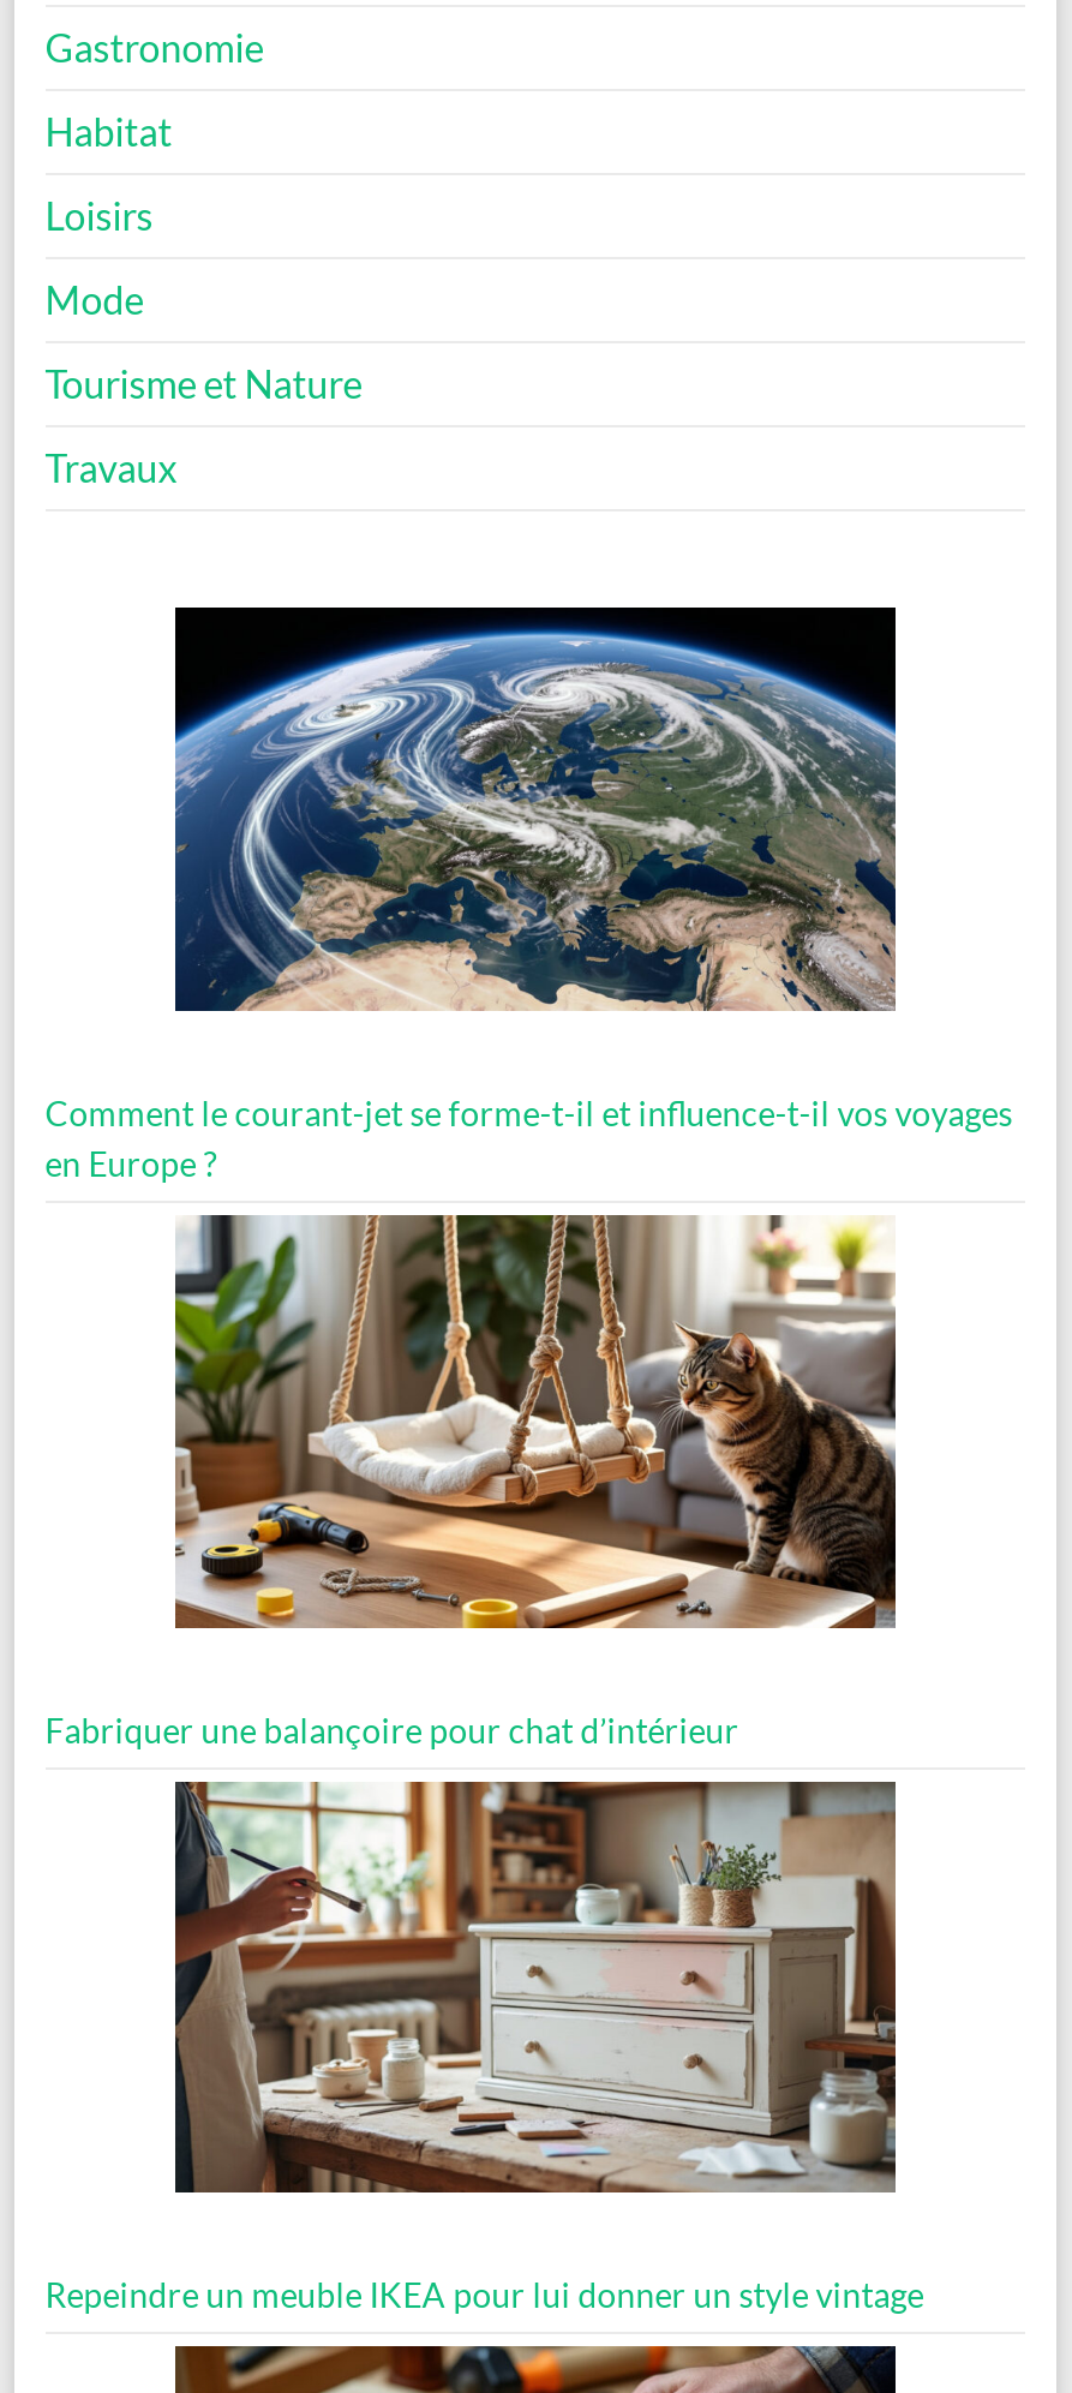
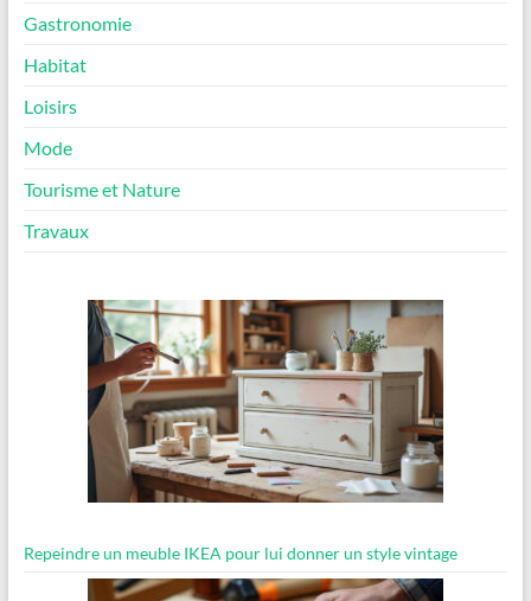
[45,604,1013,1184] [image] | Comment le courant-jet se forme-t-il et influence-t-il vos voyages | en Europe ? -> none
[45,1212,898,1750] [image] | Fabriquer une balançoire pour chat d’intérieur -> none

